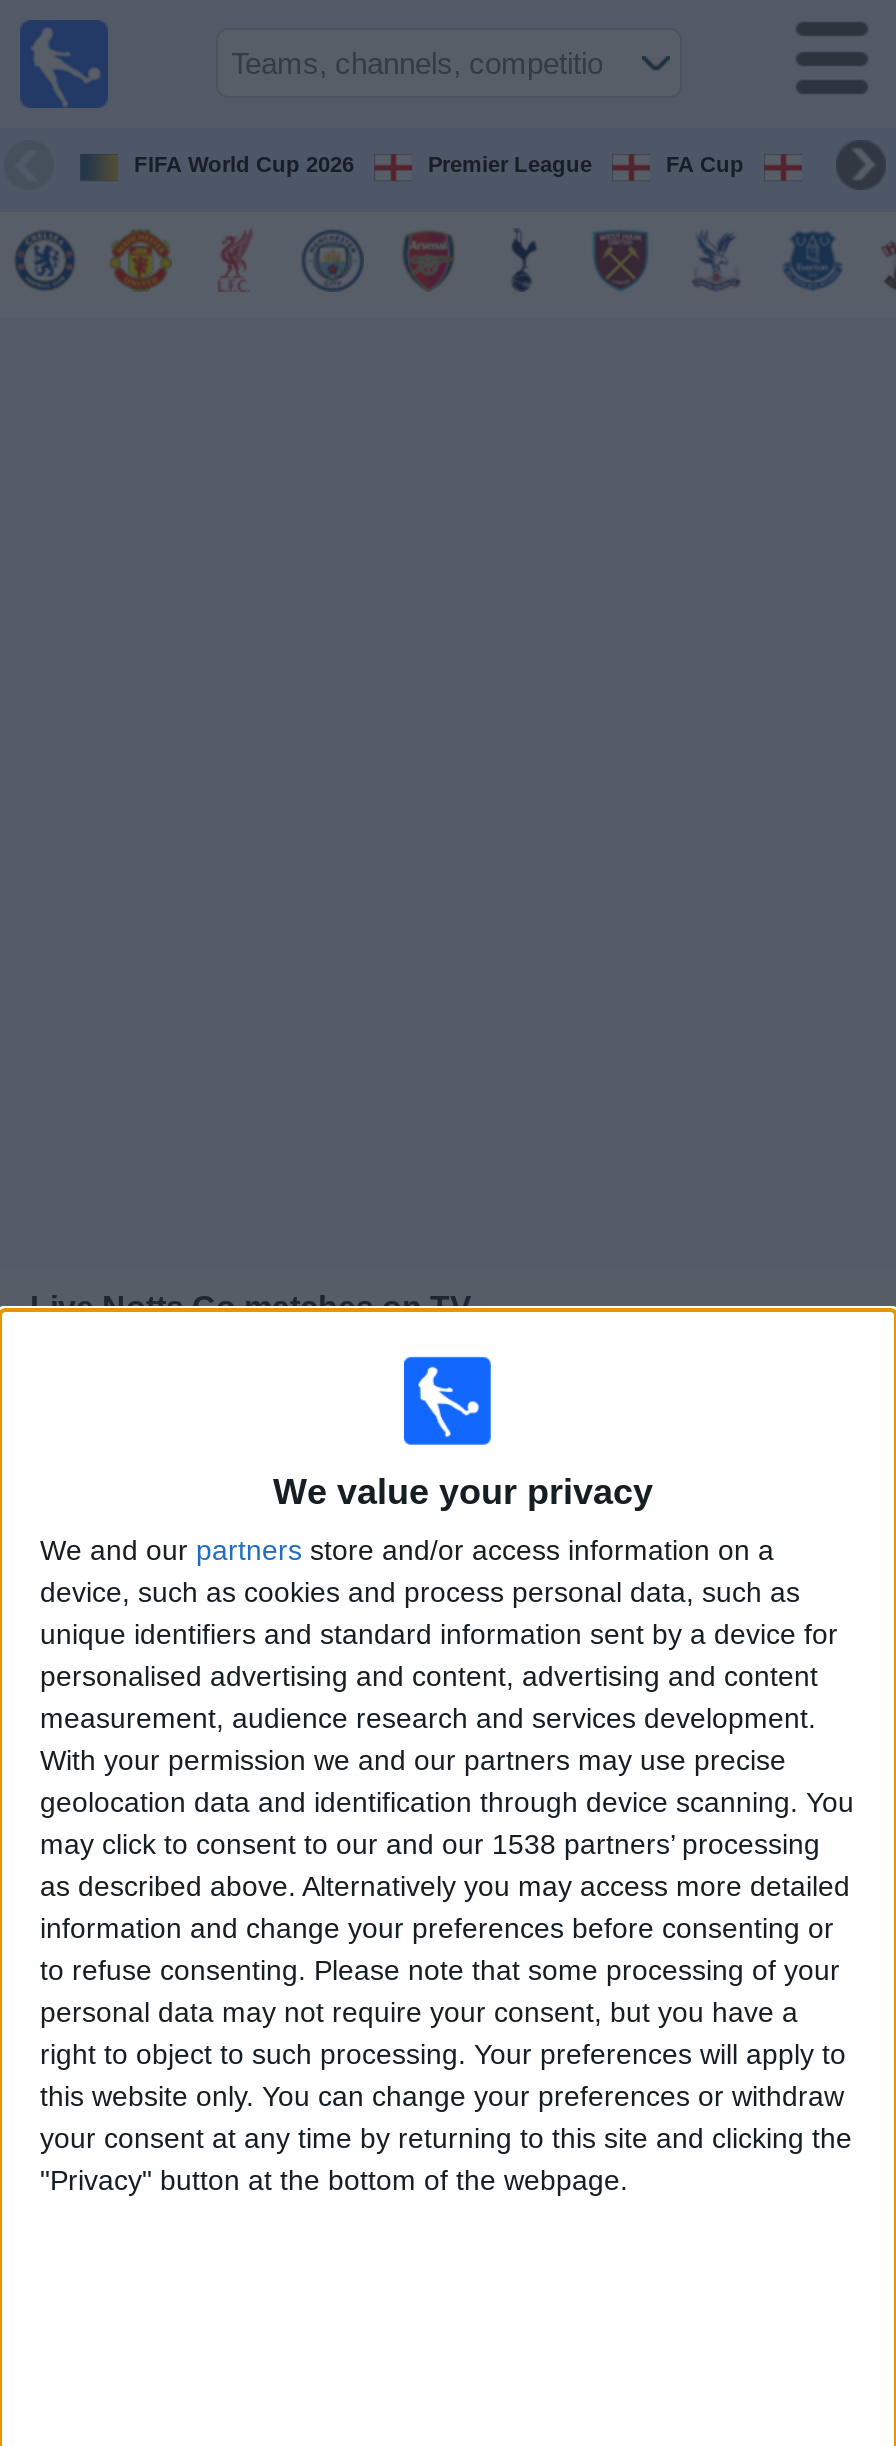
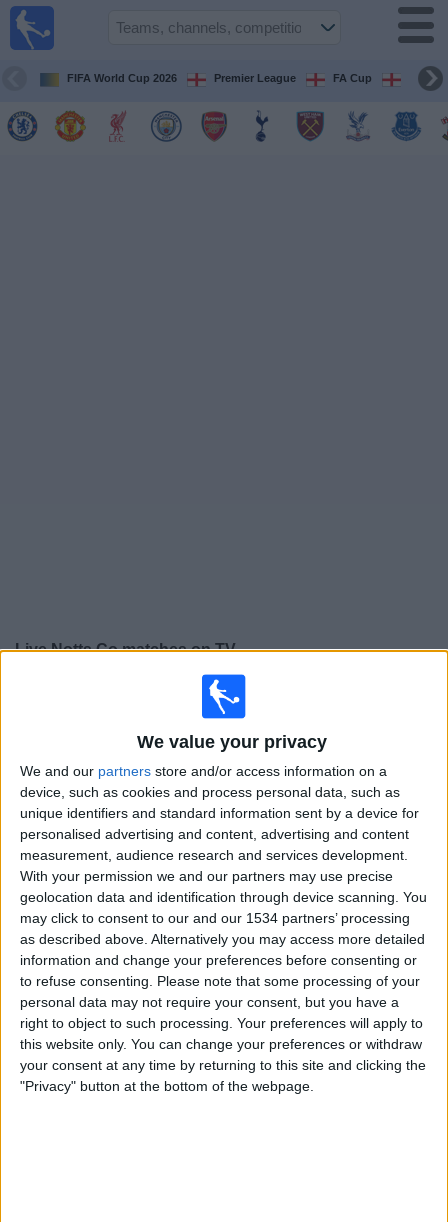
[40,1828,820,1860] may click to consent to our and our 1538 partners’ processing -> [20,910,410,926] may click to consent to our and our 1534 partners’ processing

